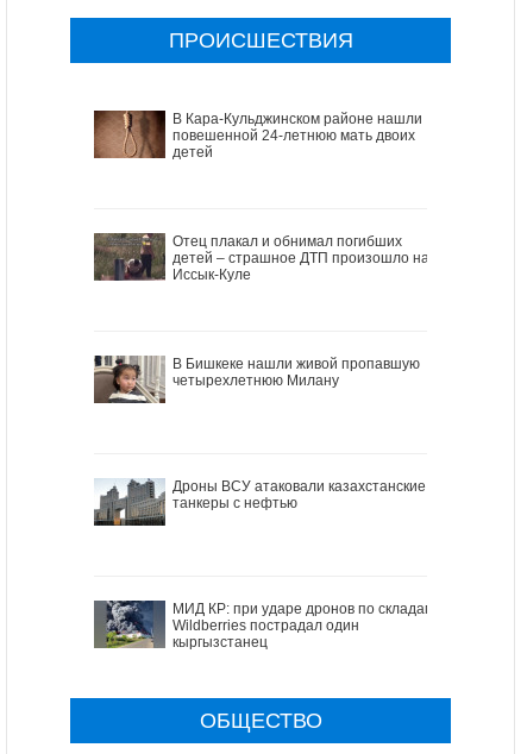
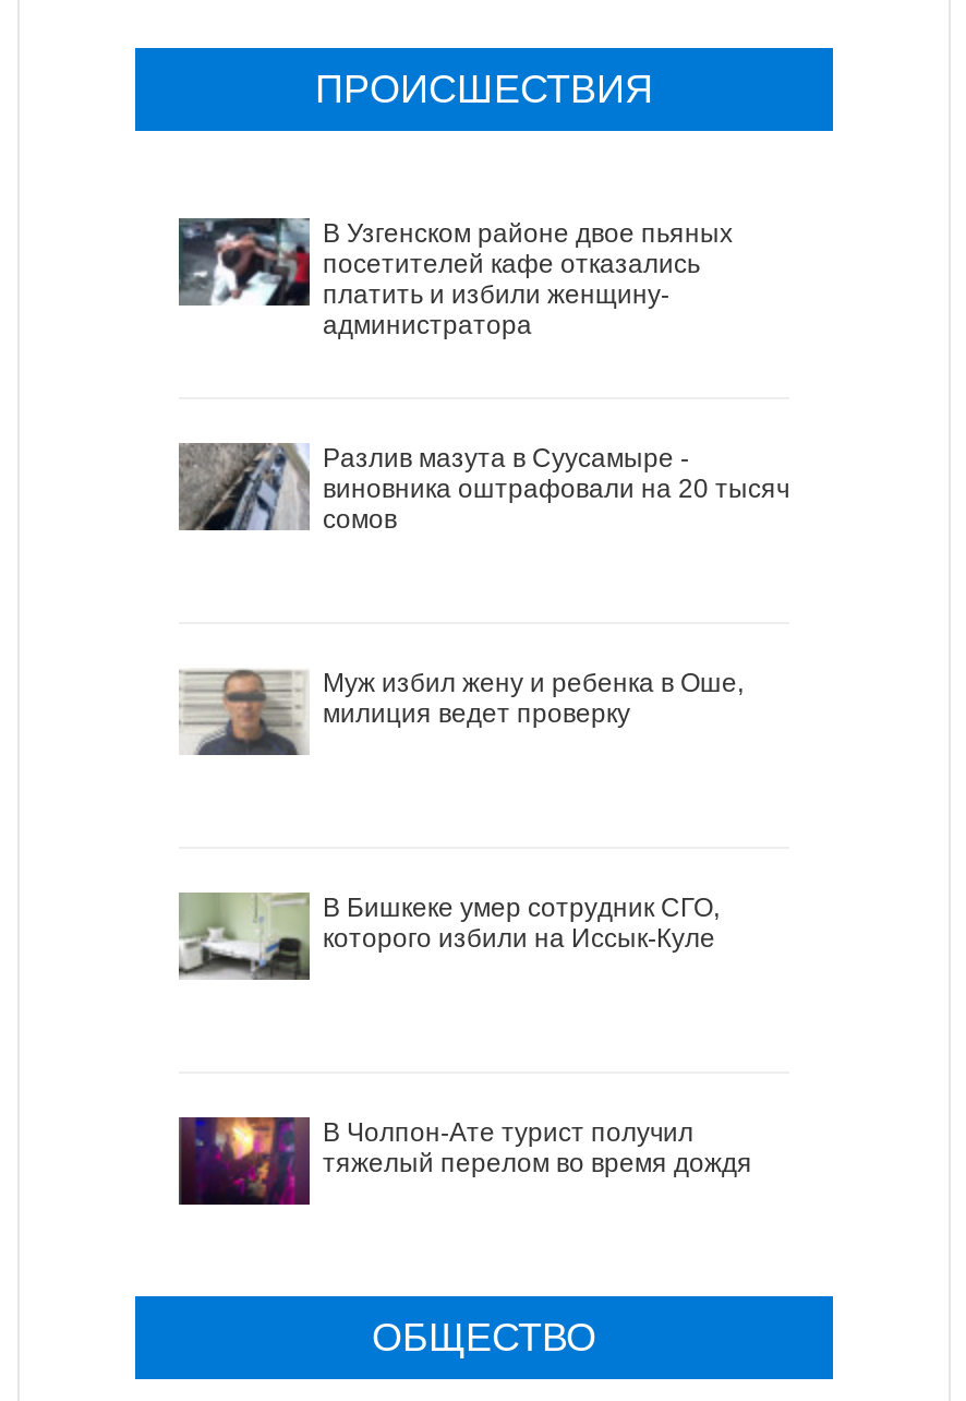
[94,110,422,160] [image] | В Кара-Кульджинском районе нашли | повешенной 24-летнюю мать двоих | детей -> [179,218,733,340] [image] | В Узгенском районе двое пьяных | посетителей кафе отказались | платить и избили женщину- | администратора
[95,233,429,283] [image] | Отец плакал и обнимал погибших | детей – страшное ДТП произошло на | Иссык-Куле -> [179,443,789,534] [image] | Разлив мазута в Суусамыре - | виновника оштрафовали на 20 тысяч | сомов
[93,354,420,404] [image] | В Бишкеке нашли живой пропавшую | четырехлетнюю Милану -> [179,667,744,755] [image] | Муж избил жену и ребенка в Оше, | милиция ведет проверку
[94,478,426,527] [image] | Дроны ВСУ атаковали казахстанские | танкеры с нефтью -> [179,892,720,980] [image] | В Бишкеке умер сотрудник СГО, | которого избили на Иссык-Куле
[94,599,434,650] [image] | МИД КР: при ударе дронов по складам | Wildberries пострадал один | кыргызстанец -> [181,1115,752,1207] [image] | В Чолпон-Ате турист получил | тяжелый перелом во время дождя

